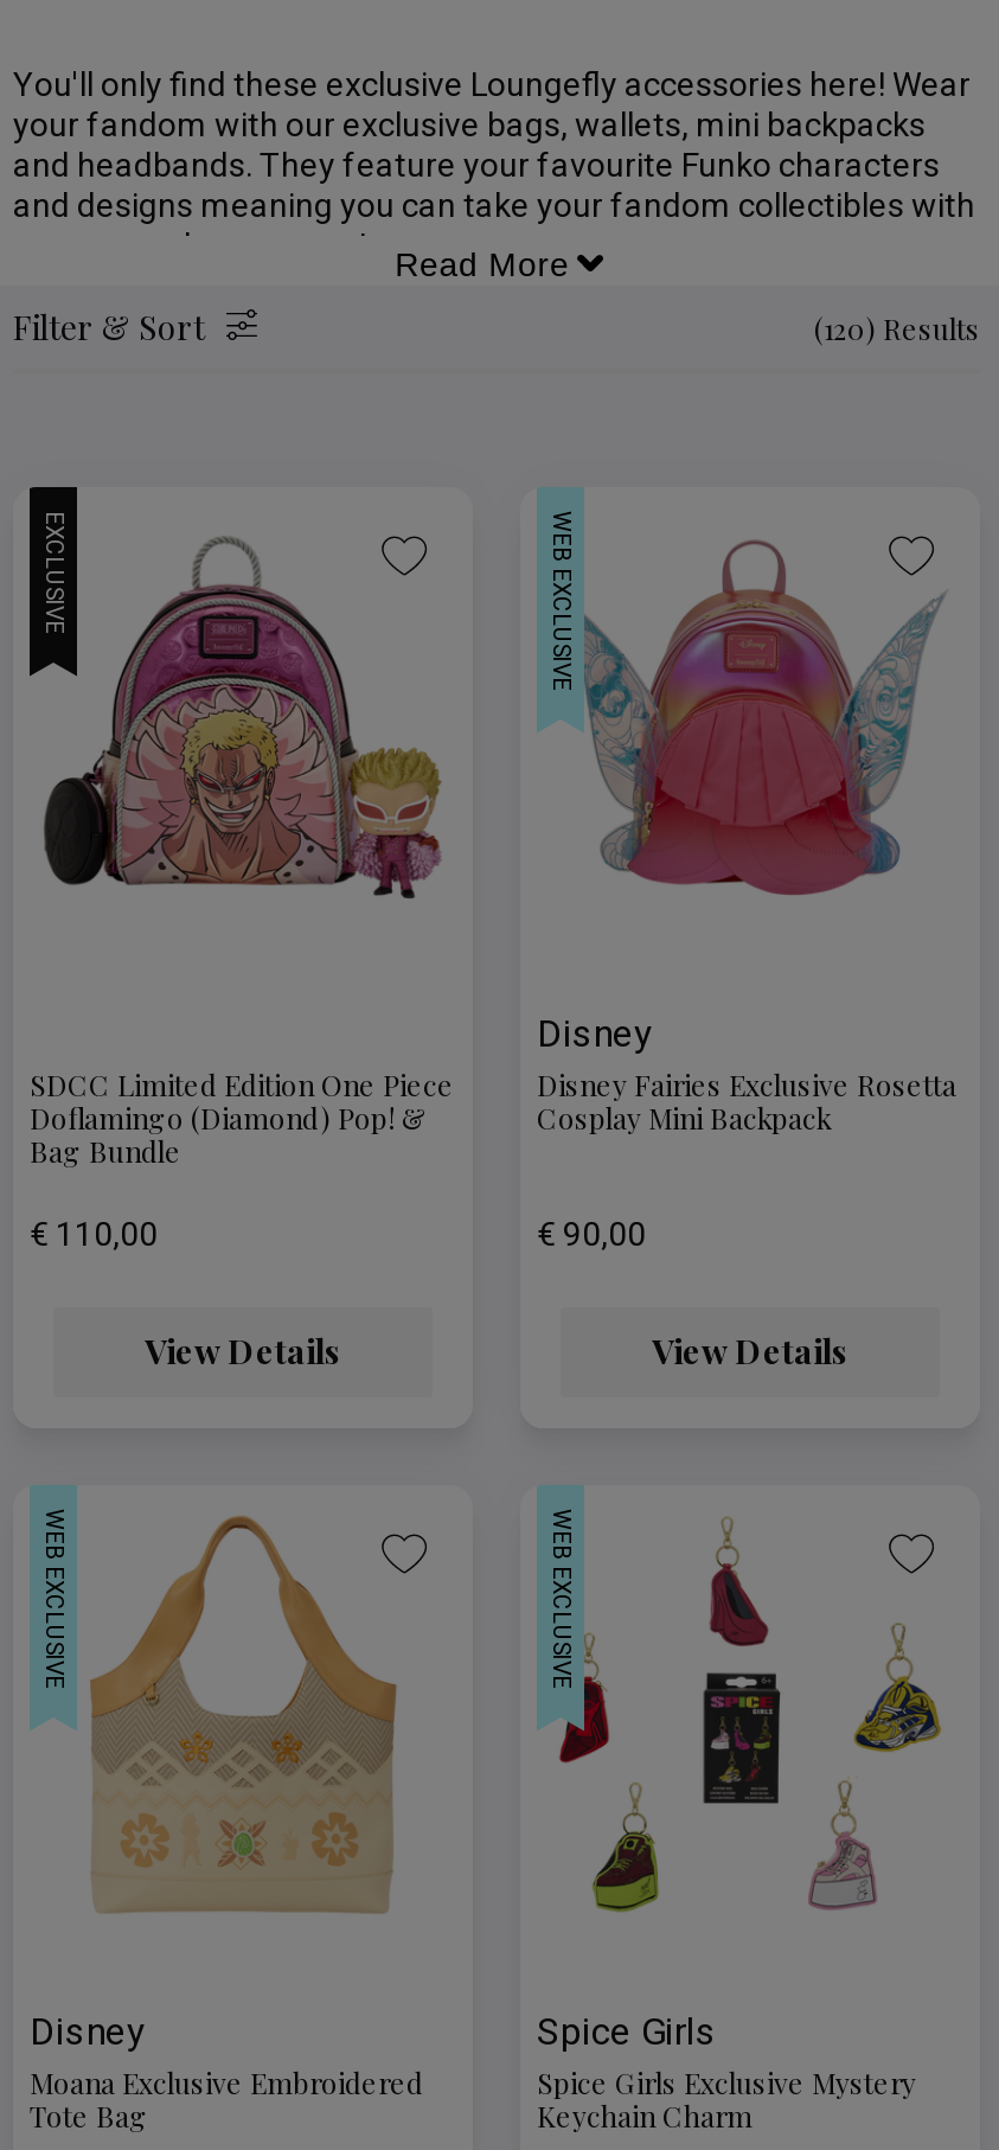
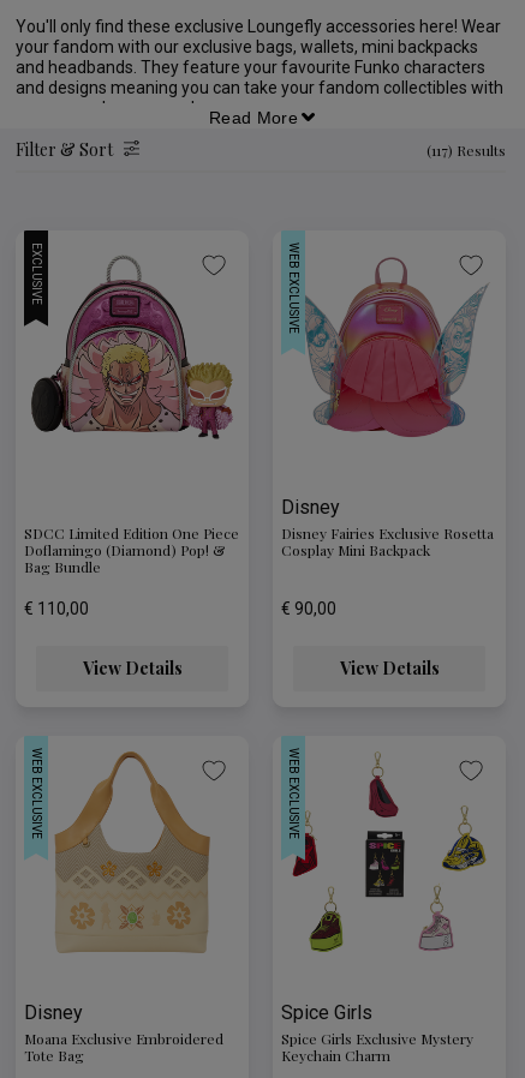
[814,309,980,347] (120) Results -> [426,140,506,160] (117) Results

